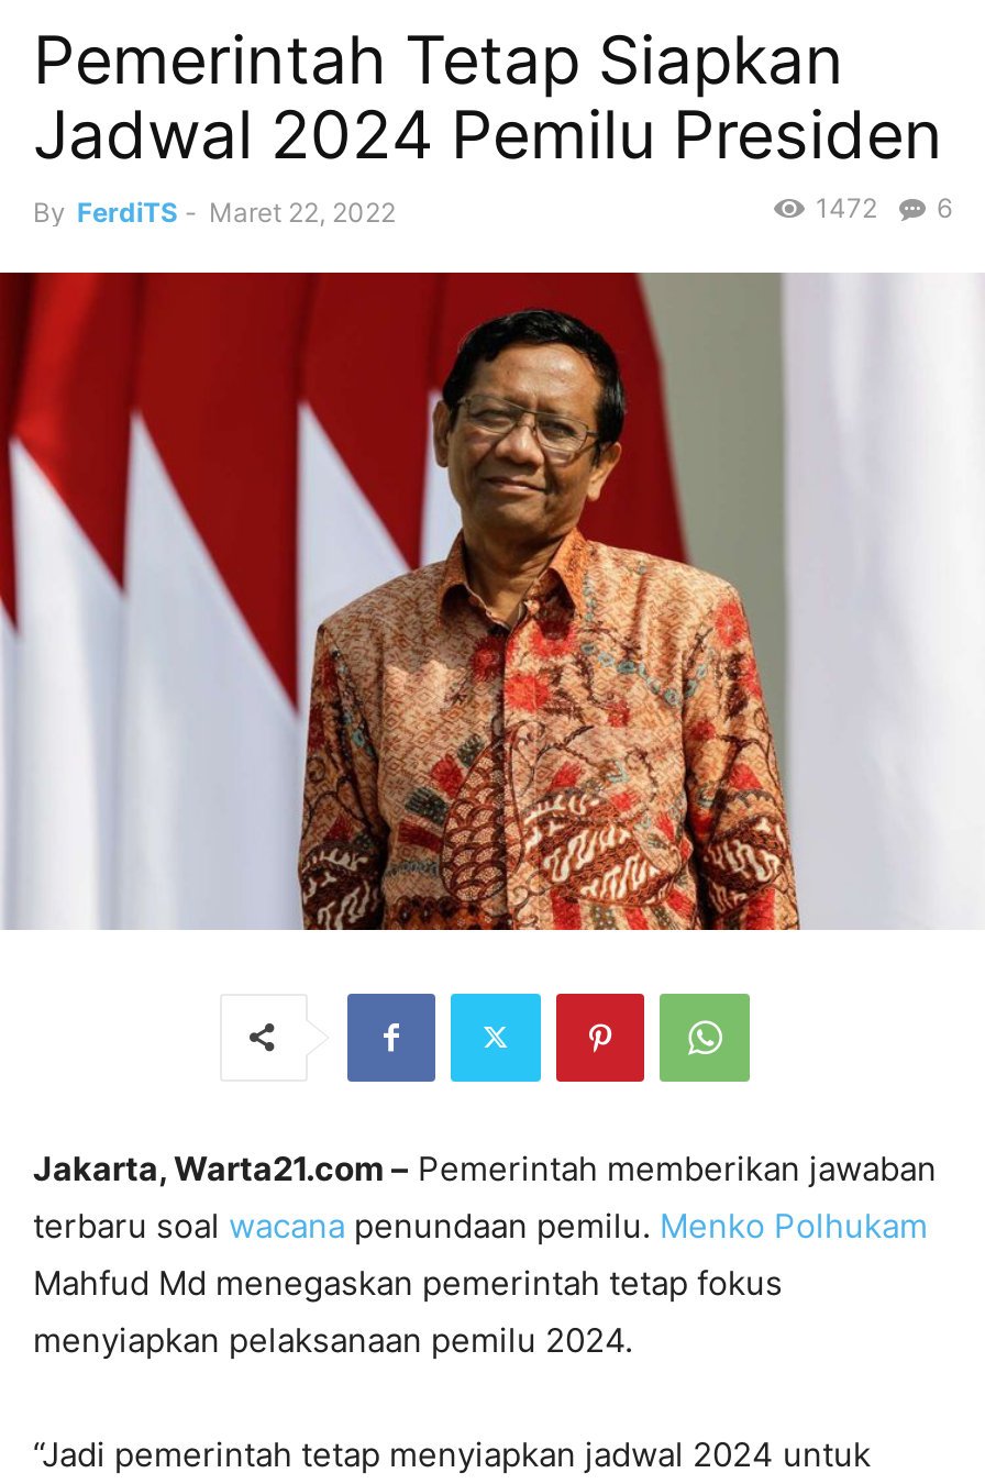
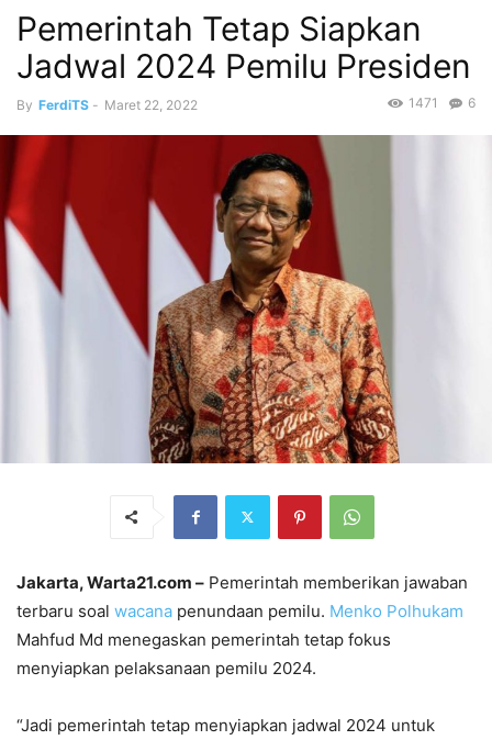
[816,191,952,224] 1472 6 -> [409,94,476,111] 1471 6

